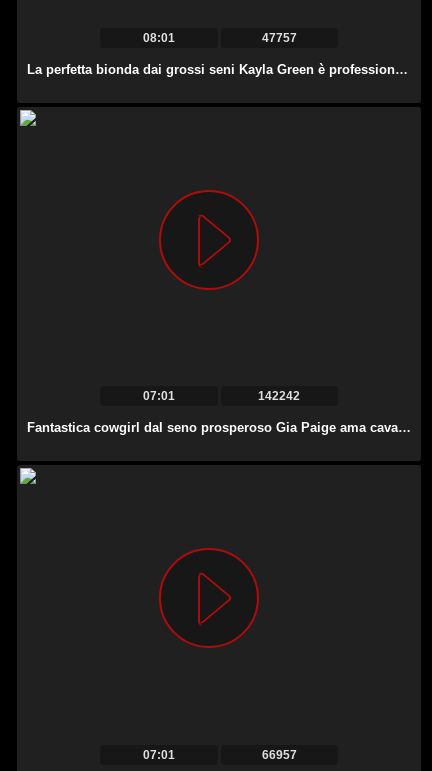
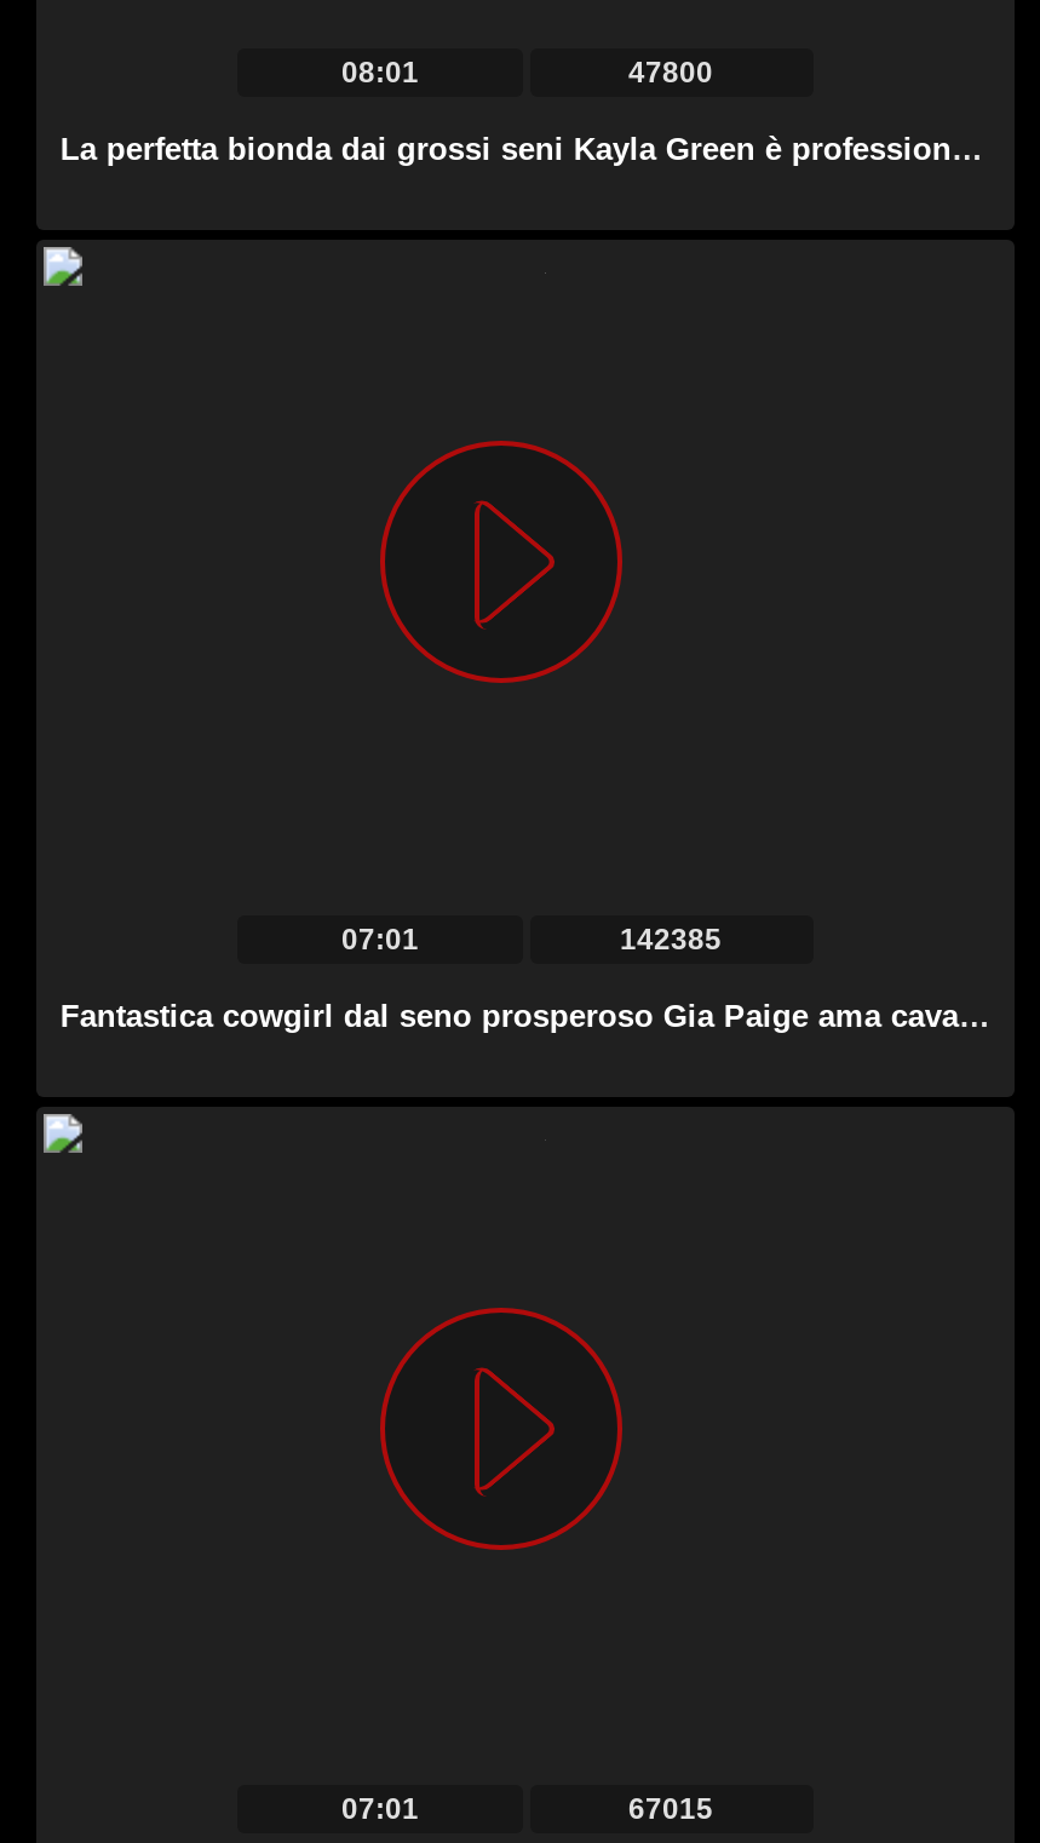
[261,31,296,45] 47757 -> [628,55,713,89] 47800
[258,389,300,403] 142242 -> [620,924,722,958] 142385
[261,748,296,762] 66957 -> [628,1793,713,1827] 67015

